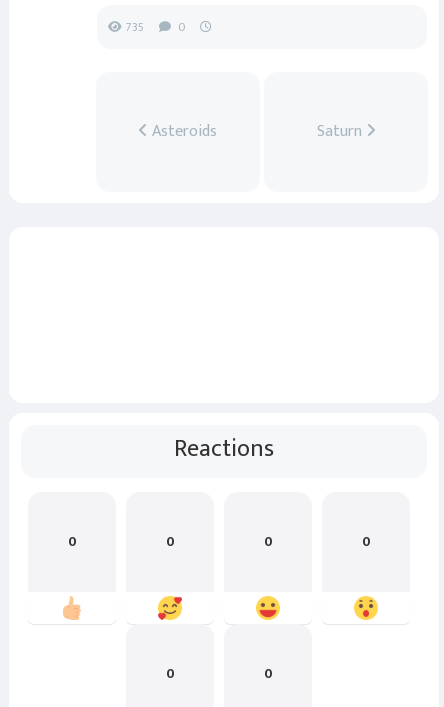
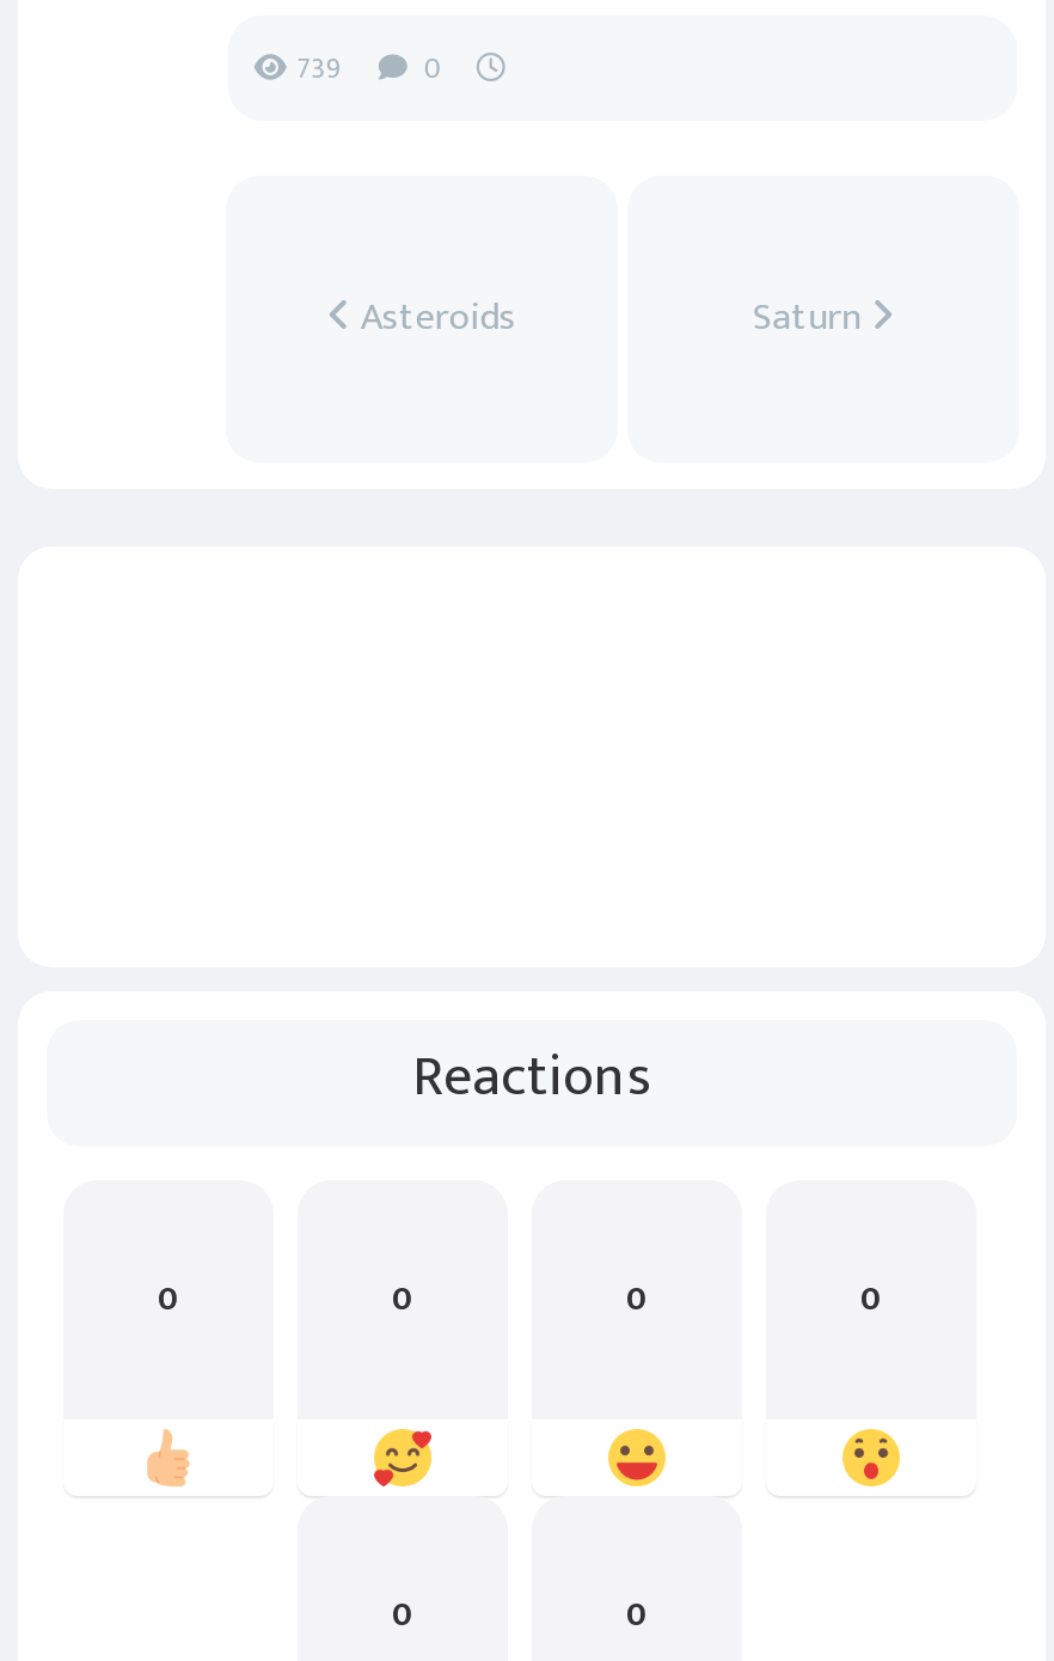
[126,17,188,37] 735 0 -> [297,44,448,92] 739 0

